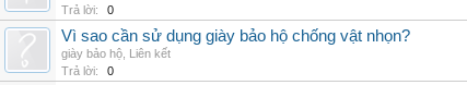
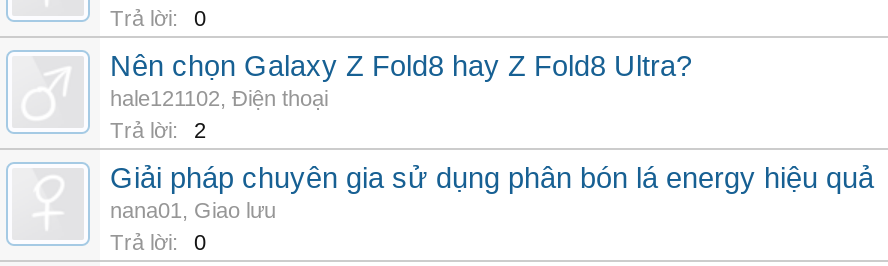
[61,27,410,60] Vì sao cần sử dụng giày bảo hộ chống vật nhọn? | giày bảo hộ, Liên kết -> [110,50,874,222] Nên chọn Galaxy Z Fold8 hay Z Fold8 Ultra? | hale121102, Điện thoại | Trả lời: | 2 | Giải pháp chuyên gia sử dụng phân bón lá energy hiệu quả | nana01, Giao lưu

